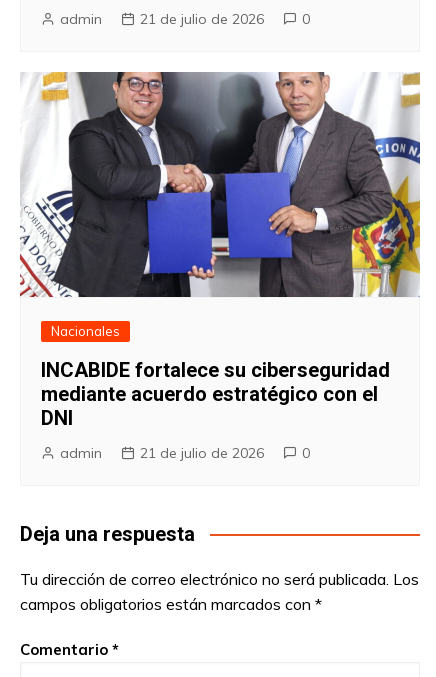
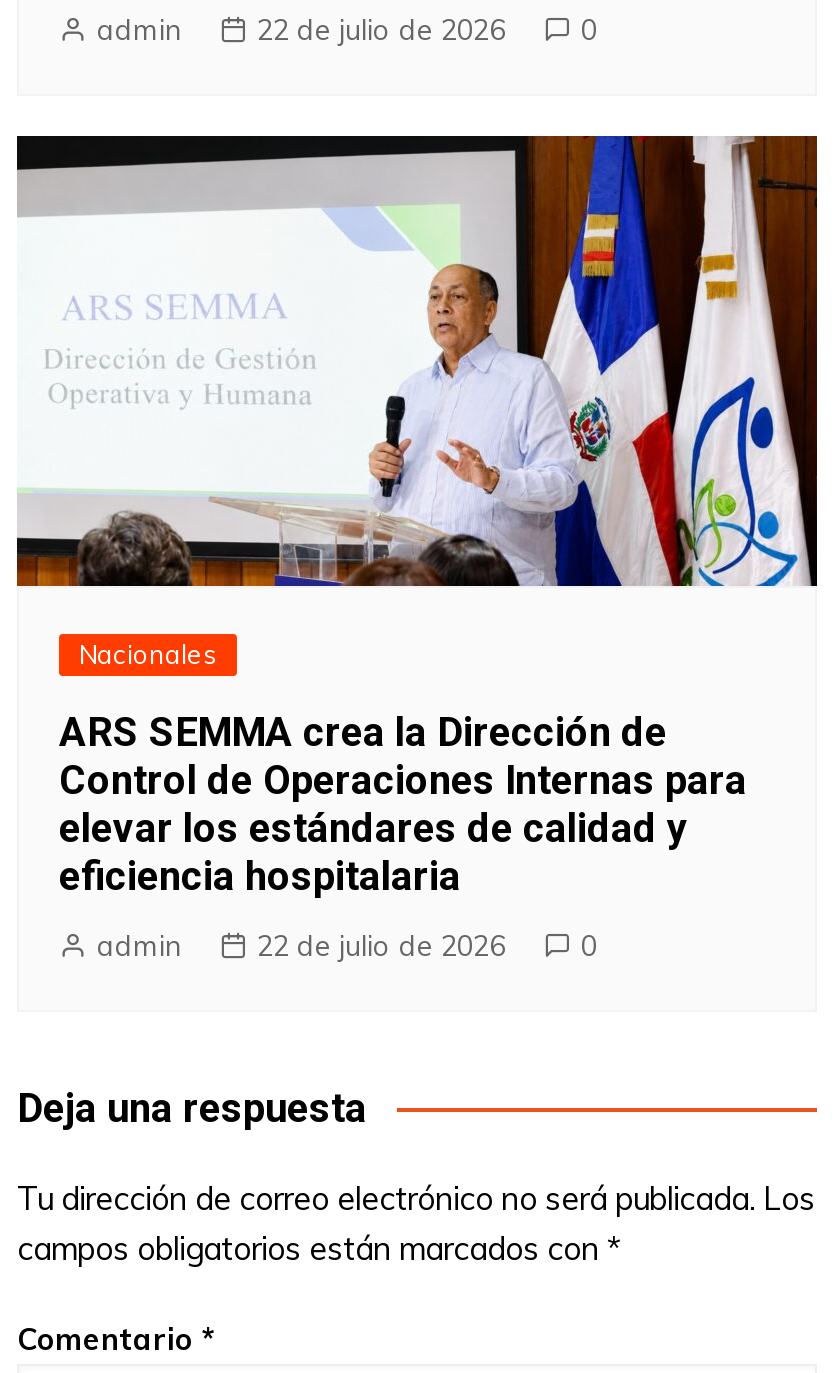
[140,10,264,28] 21 de julio de 2026 -> [257,12,505,48] 22 de julio de 2026
[19,71,421,298] [image] -> [15,134,819,588] [image]
[41,358,390,430] INCABIDE fortalece su ciberseguridad | mediante acuerdo estratégico con el | DNI -> [59,708,747,900] ARS SEMMA crea la Dirección de | Control de Operaciones Internas para | elevar los estándares de calidad y | eficiencia hospitalaria
[140,444,264,462] 21 de julio de 2026 -> [257,928,505,964] 22 de julio de 2026

